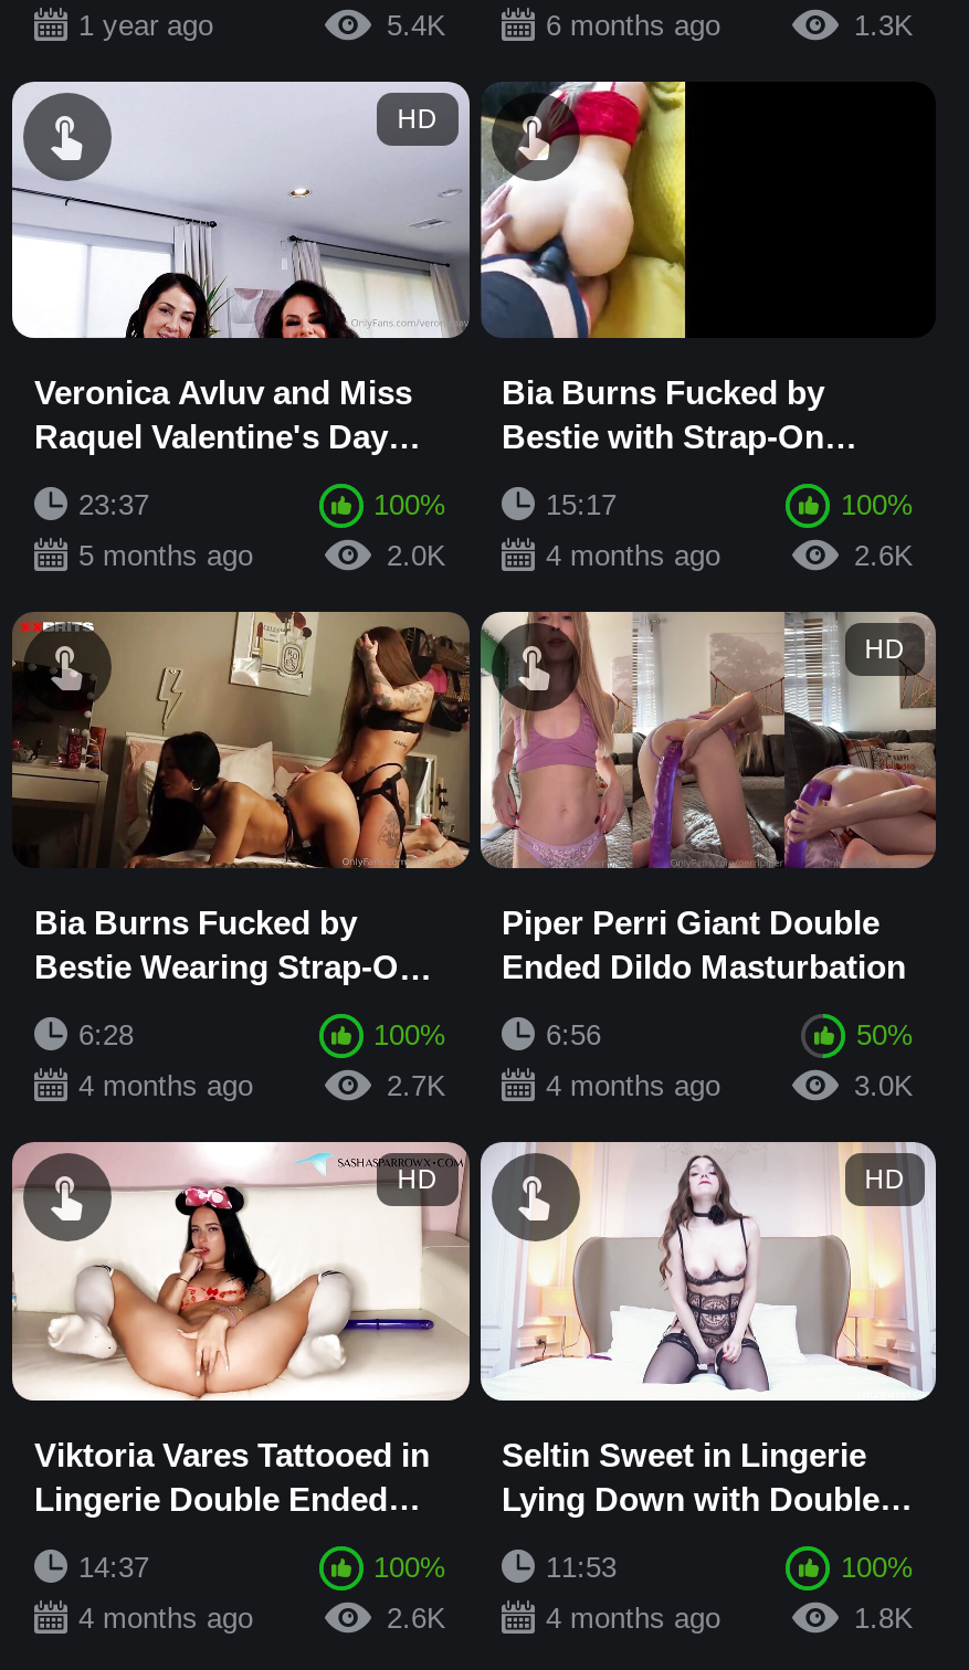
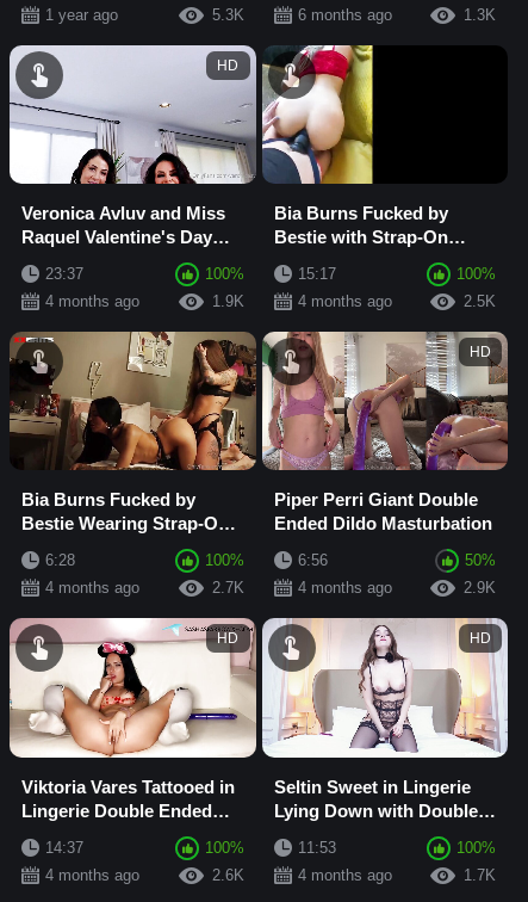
[387,9,446,42] 5.4K -> [212,6,244,24] 5.3K
[78,539,446,573] 5 months ago | 2.0K -> [45,293,244,310] 4 months ago | 1.9K
[854,539,914,573] 2.6K -> [464,293,496,310] 2.5K
[854,1070,914,1103] 3.0K -> [464,579,496,597] 2.9K
[854,1600,914,1634] 1.8K -> [464,866,496,884] 1.7K

